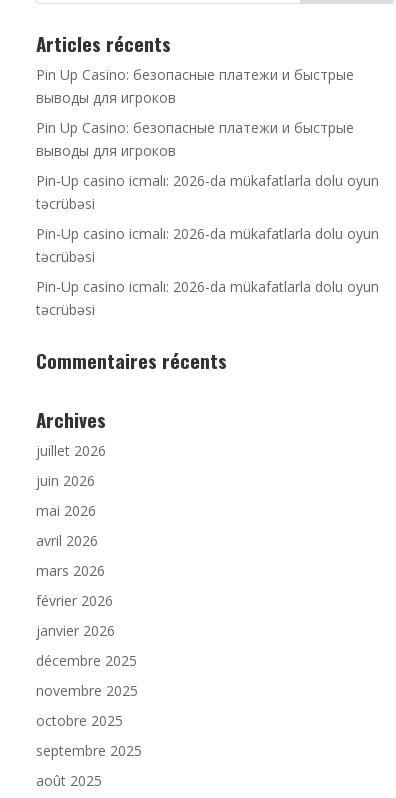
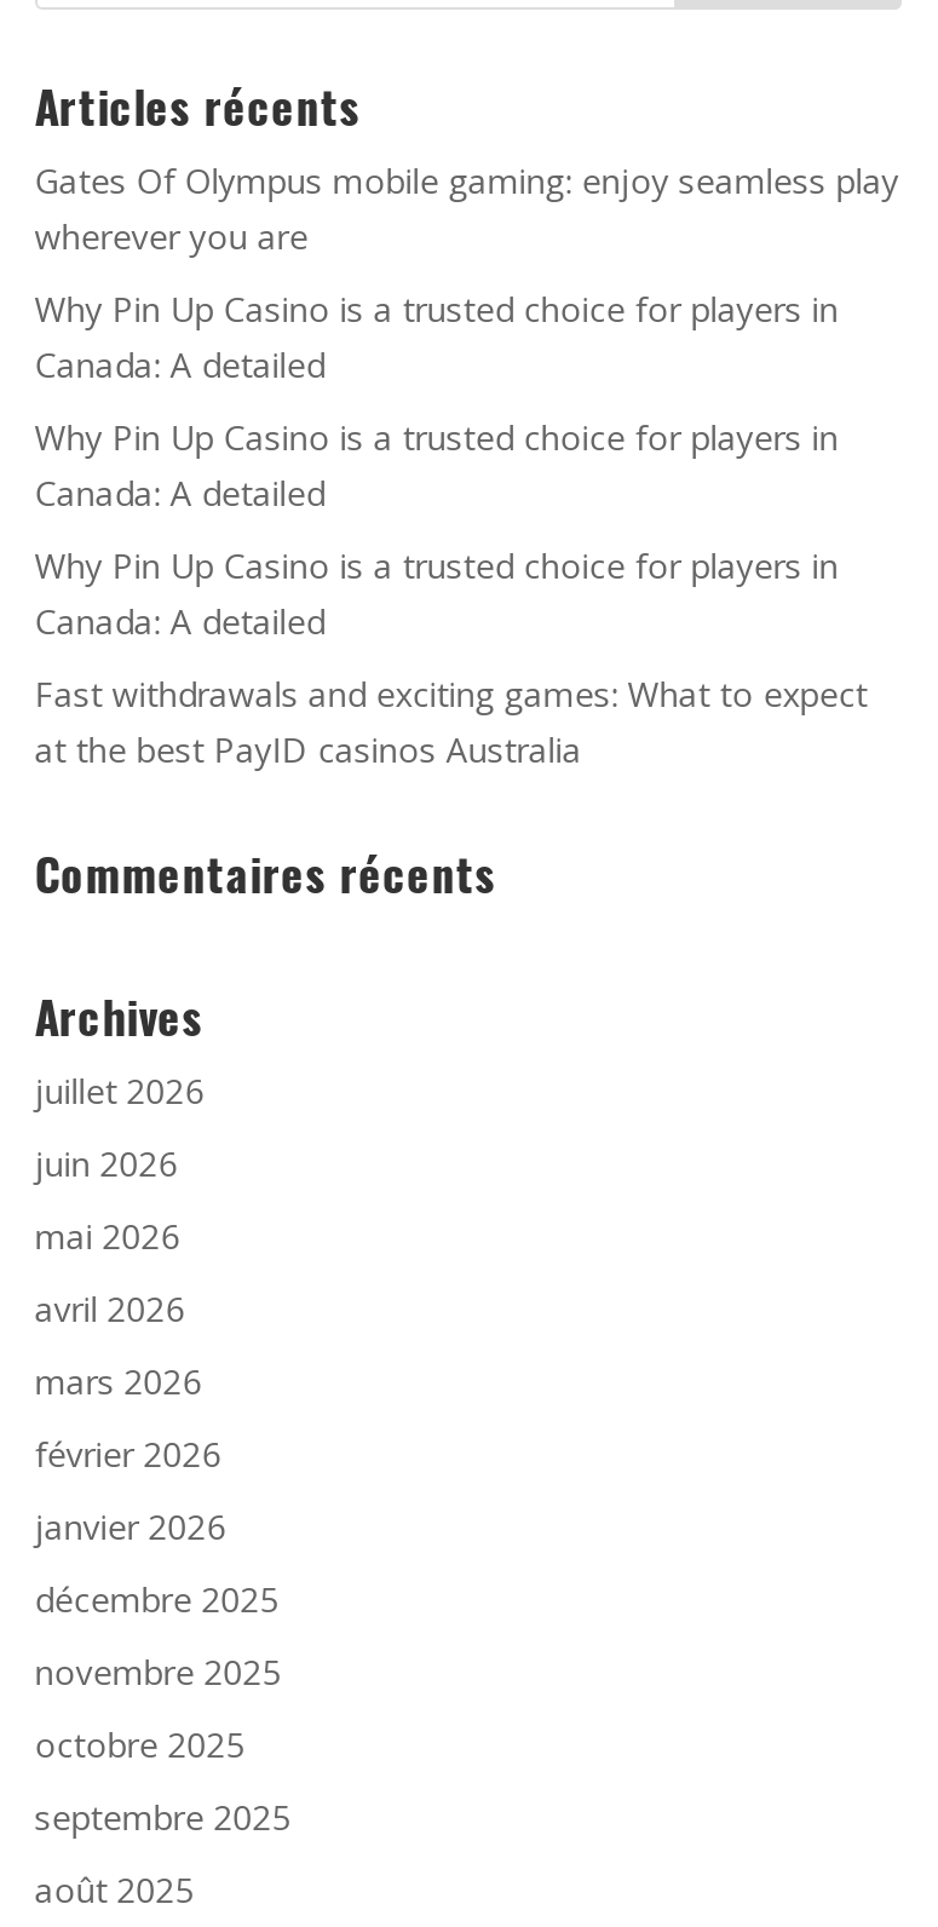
[36,65,354,107] Pin Up Casino: безопасные платежи и быстрые | выводы для игроков -> [35,157,899,259] Gates Of Olympus mobile gaming: enjoy seamless play | wherever you are
[36,118,354,160] Pin Up Casino: безопасные платежи и быстрые | выводы для игроков -> [35,285,838,387] Why Pin Up Casino is a trusted choice for players in | Canada: A detailed
[36,171,379,213] Pin-Up casino icmalı: 2026-da mükafatlarla dolu oyun | təcrübəsi -> [35,413,838,515] Why Pin Up Casino is a trusted choice for players in | Canada: A detailed
[36,224,379,266] Pin-Up casino icmalı: 2026-da mükafatlarla dolu oyun | təcrübəsi -> [35,542,838,643] Why Pin Up Casino is a trusted choice for players in | Canada: A detailed
[36,277,379,319] Pin-Up casino icmalı: 2026-da mükafatlarla dolu oyun | təcrübəsi -> [35,670,867,772] Fast withdrawals and exciting games: What to expect | at the best PayID casinos Australia

